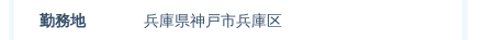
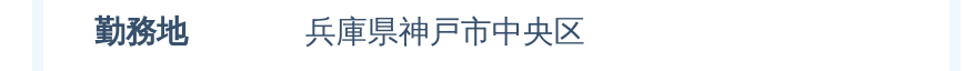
[144,12,282,29] 兵庫県神戸市兵庫区 -> [305,13,585,48] 兵庫県神戸市中央区

